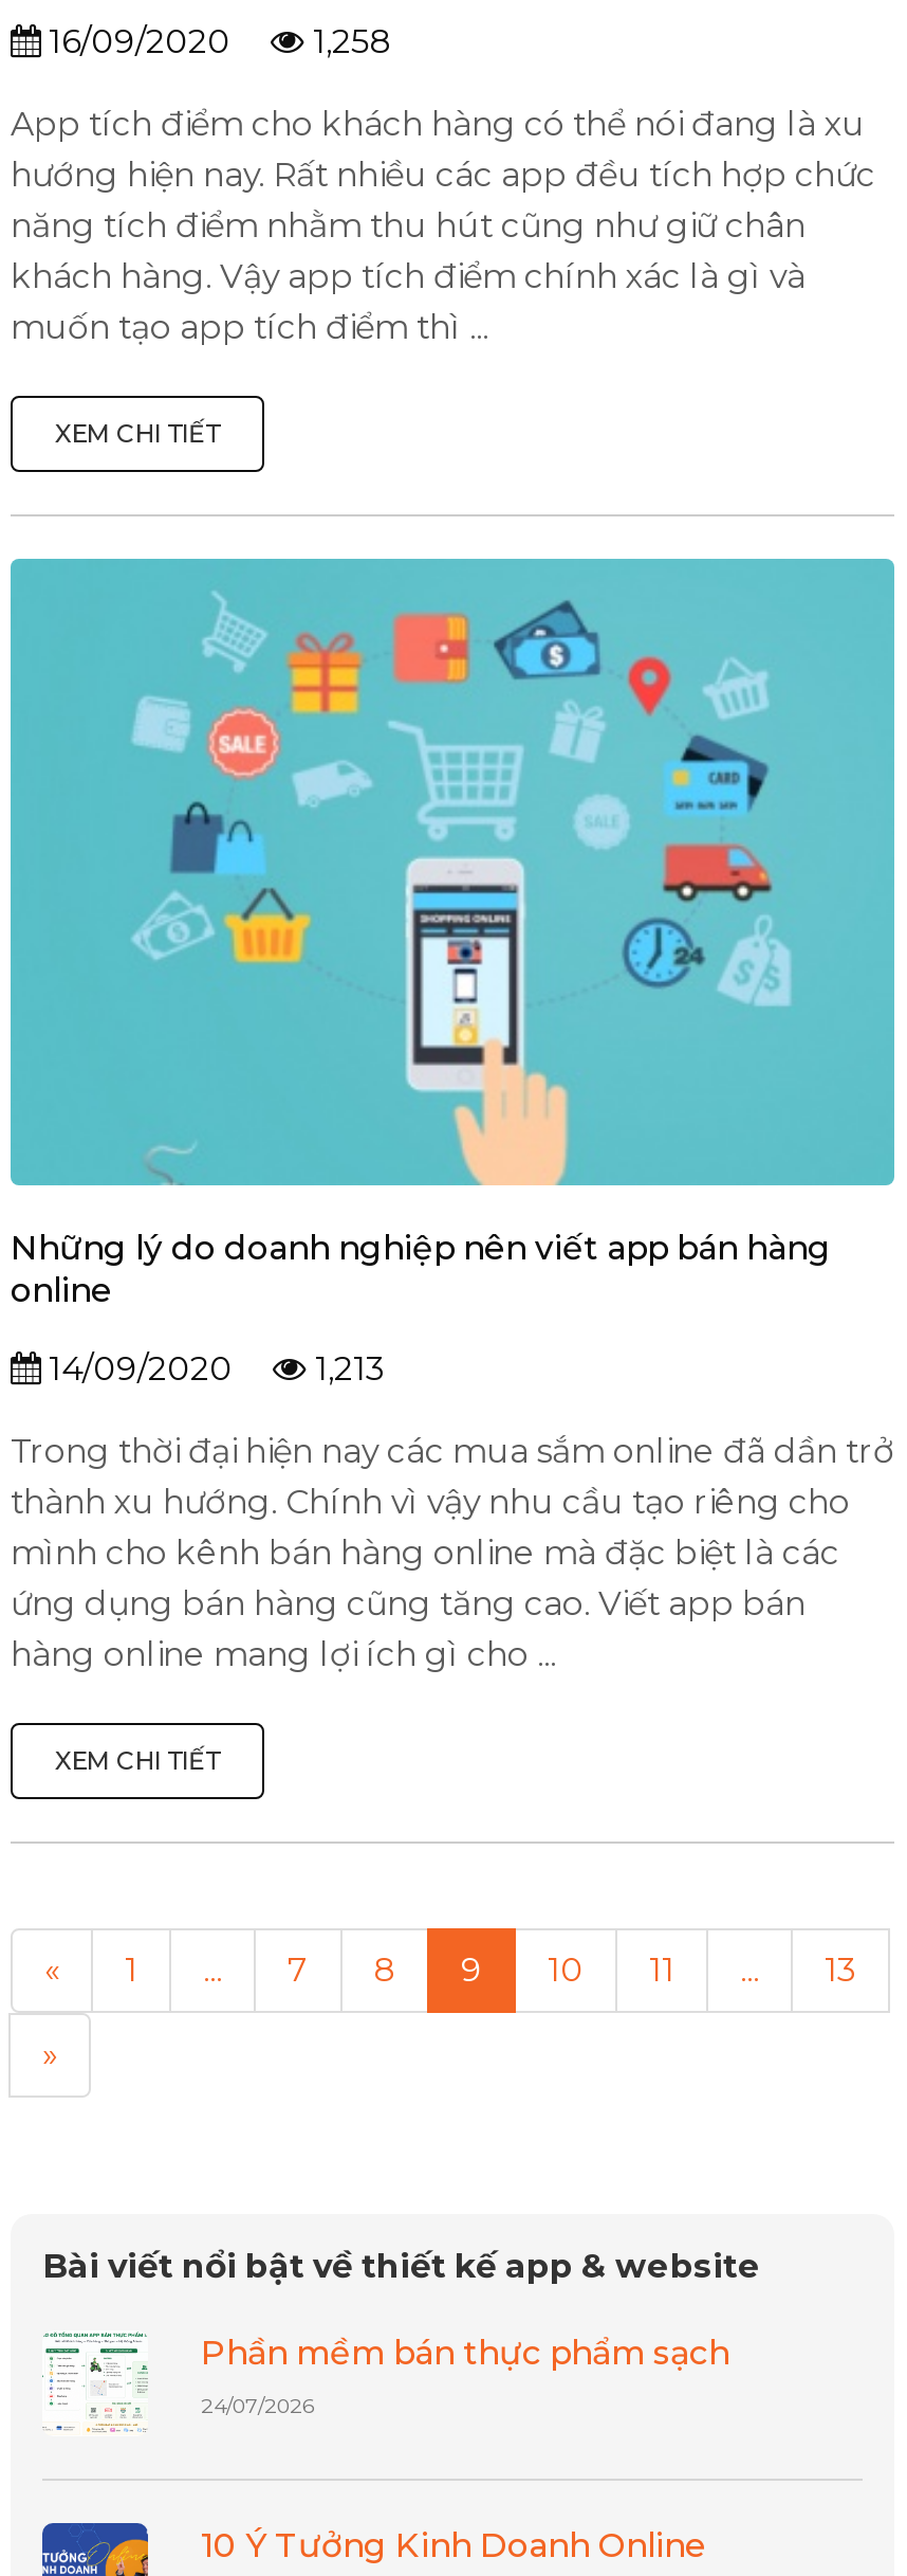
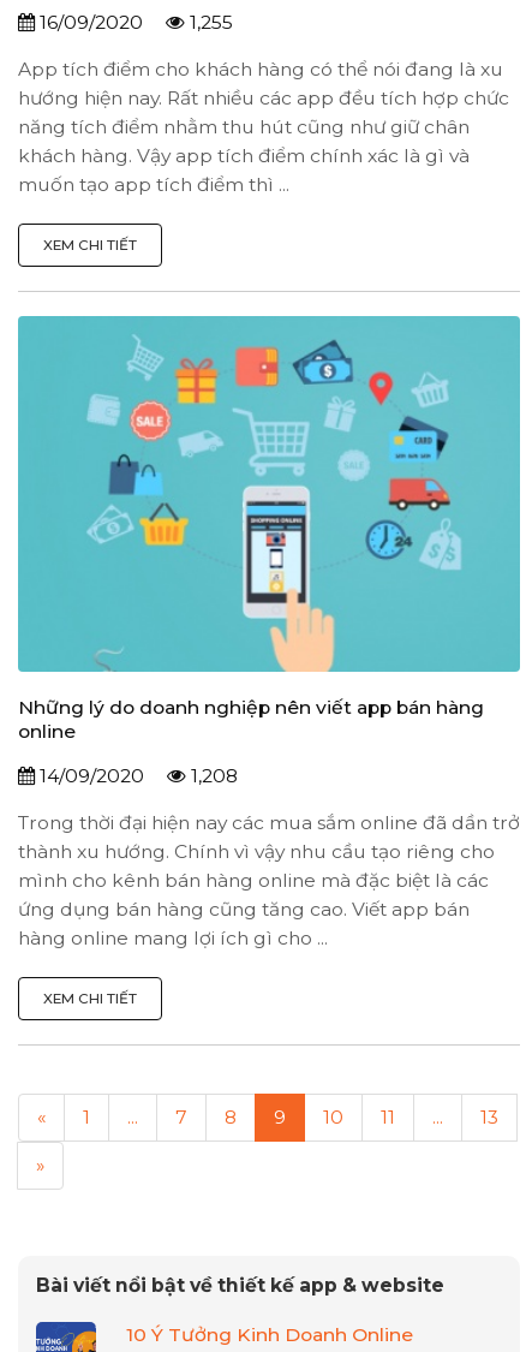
[49,21,391,61] 16/09/2020 1,258 -> [40,10,233,33] 16/09/2020 1,255
[49,1348,385,1388] 14/09/2020 1,213 -> [40,764,238,787] 14/09/2020 1,208
[42,2330,729,2432] [image] | Phần mềm bán thực phẩm sạch | 24/07/2026 -> none

